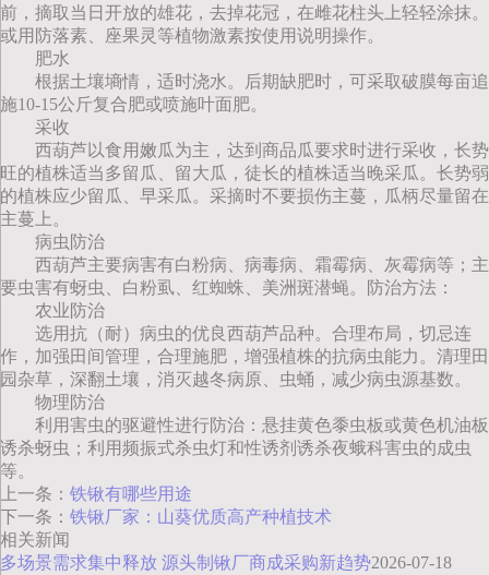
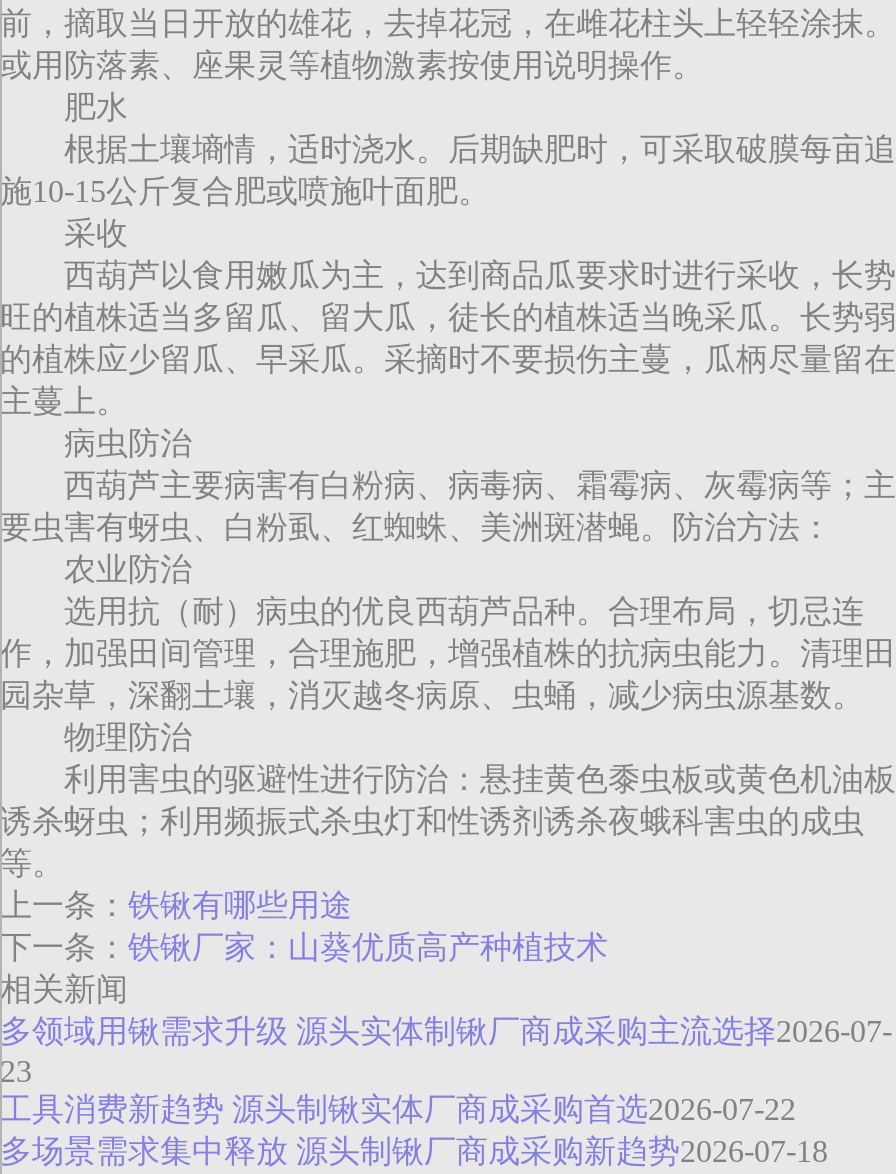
none -> [0,1013,892,1125] 多领域用锹需求升级 源头实体制锹厂商成采购主流选择2026-07- | 23 | 工具消费新趋势 源头制锹实体厂商成采购首选2026-07-22

